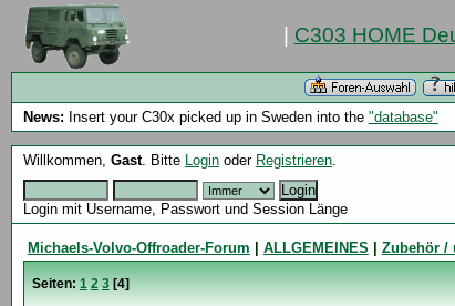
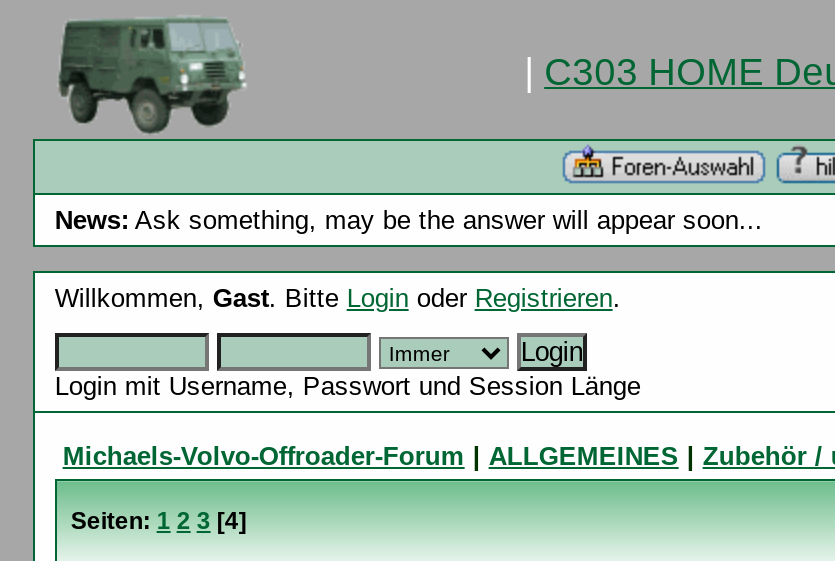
[23,109,438,125] News: Insert your C30x picked up in Sweden into the "database" -> [55,205,763,235] News: Ask something, may be the answer will appear soon...

